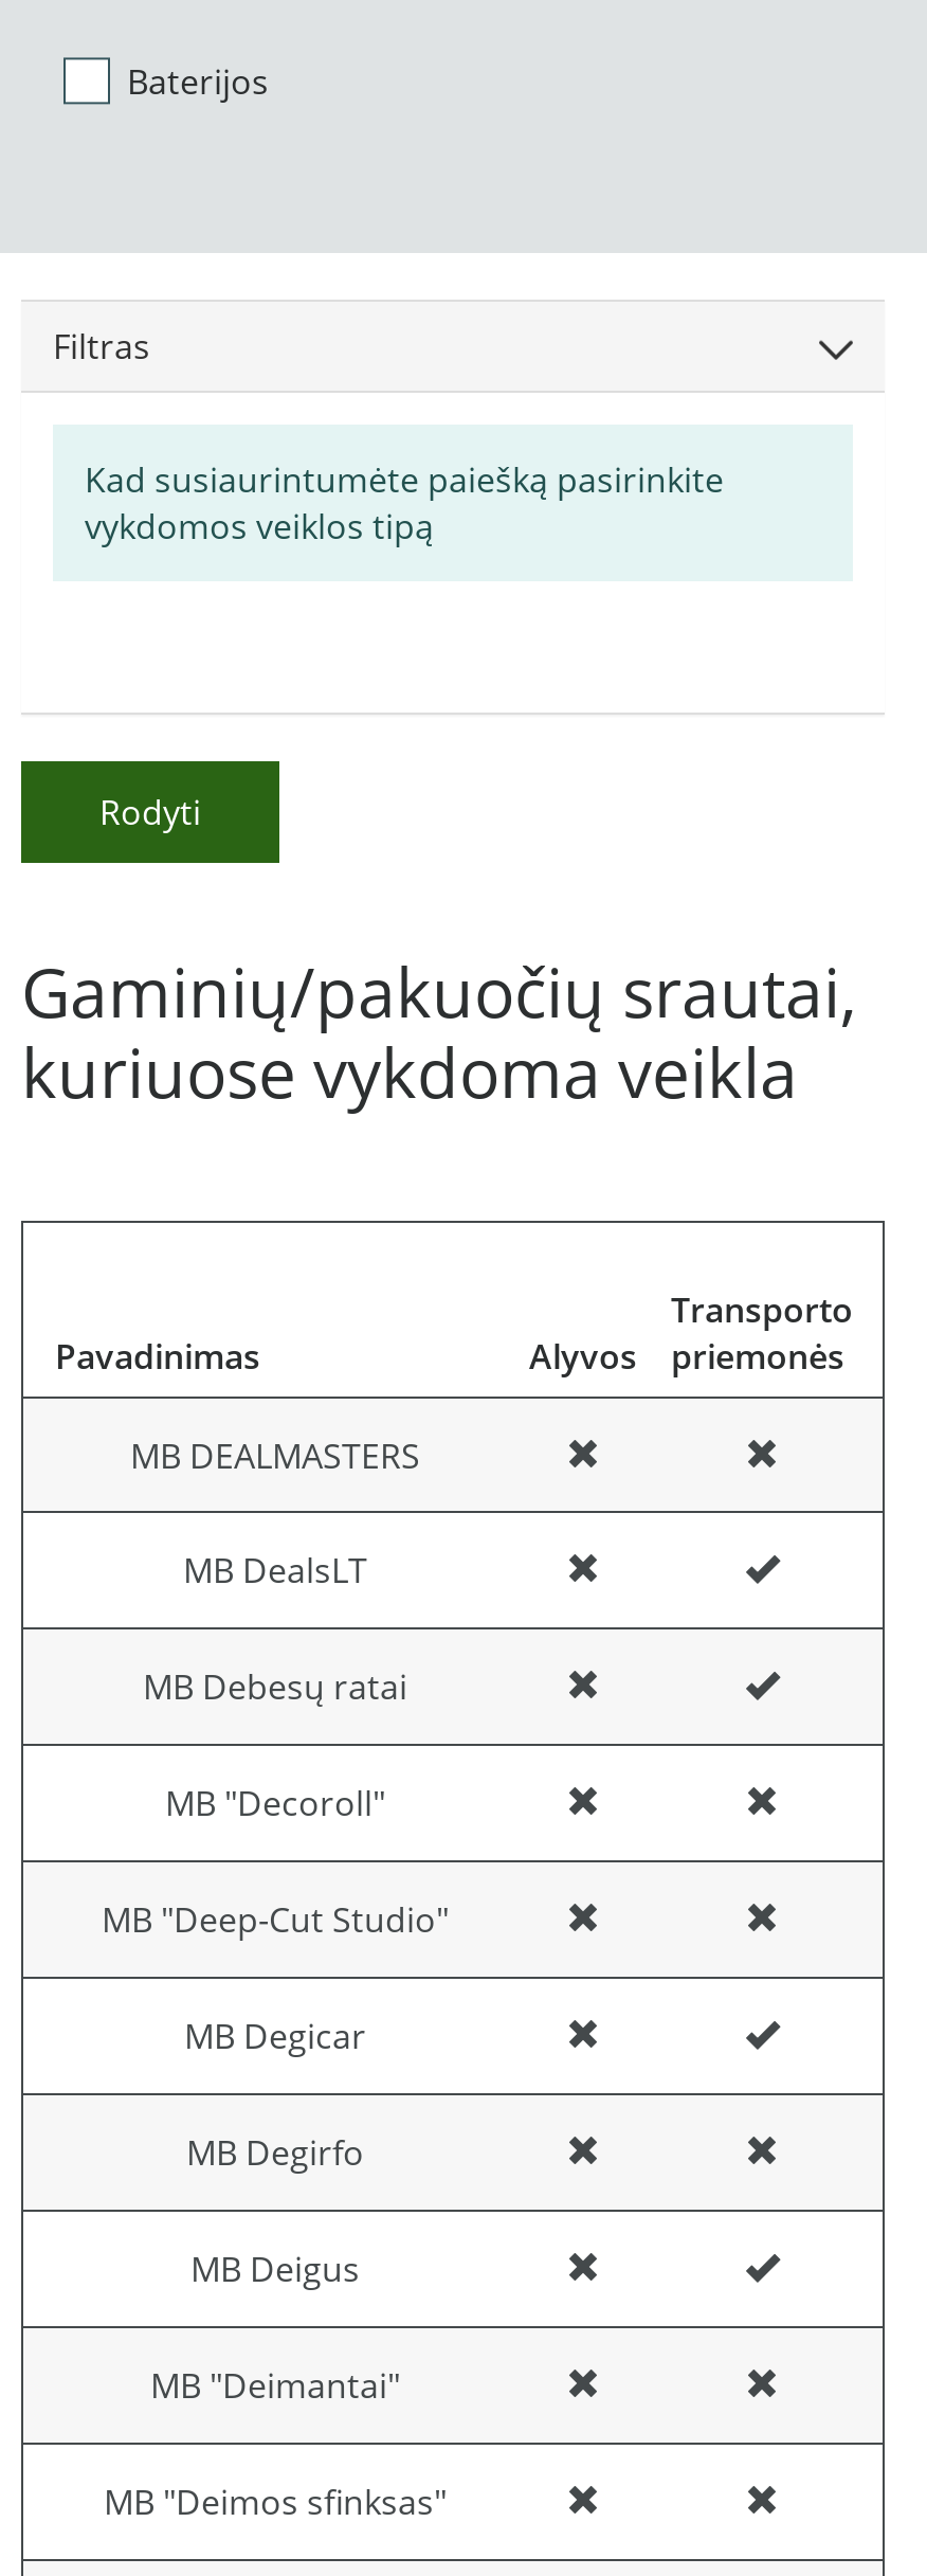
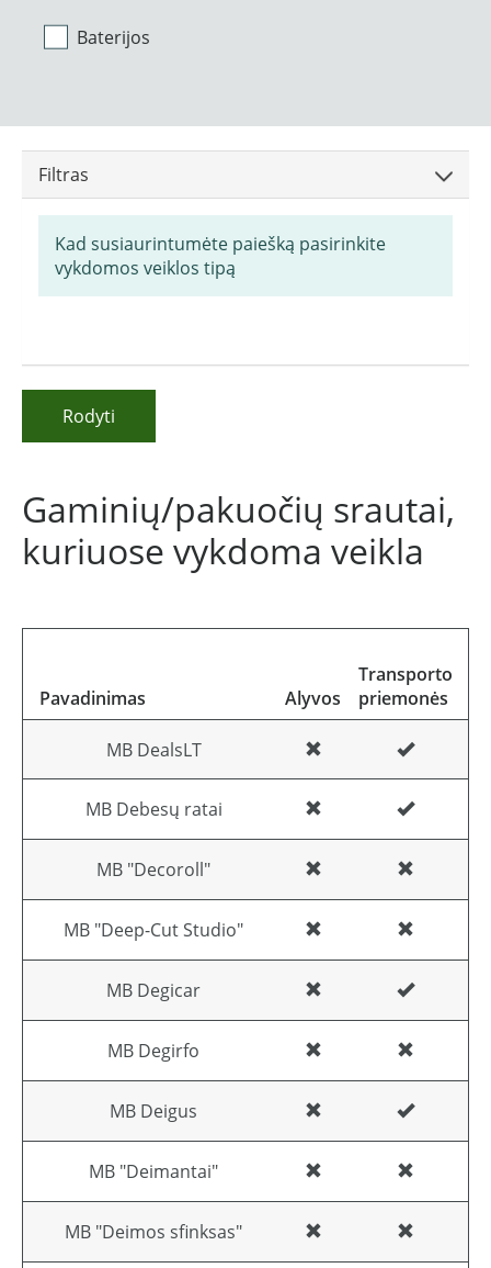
[130,1433,420,1480] MB DEALMASTERS -> none

